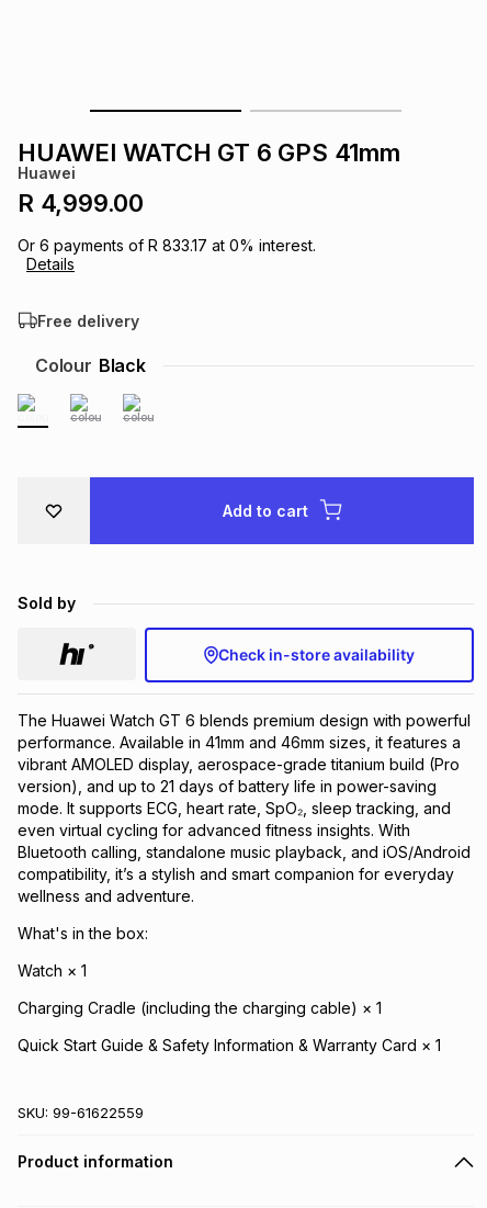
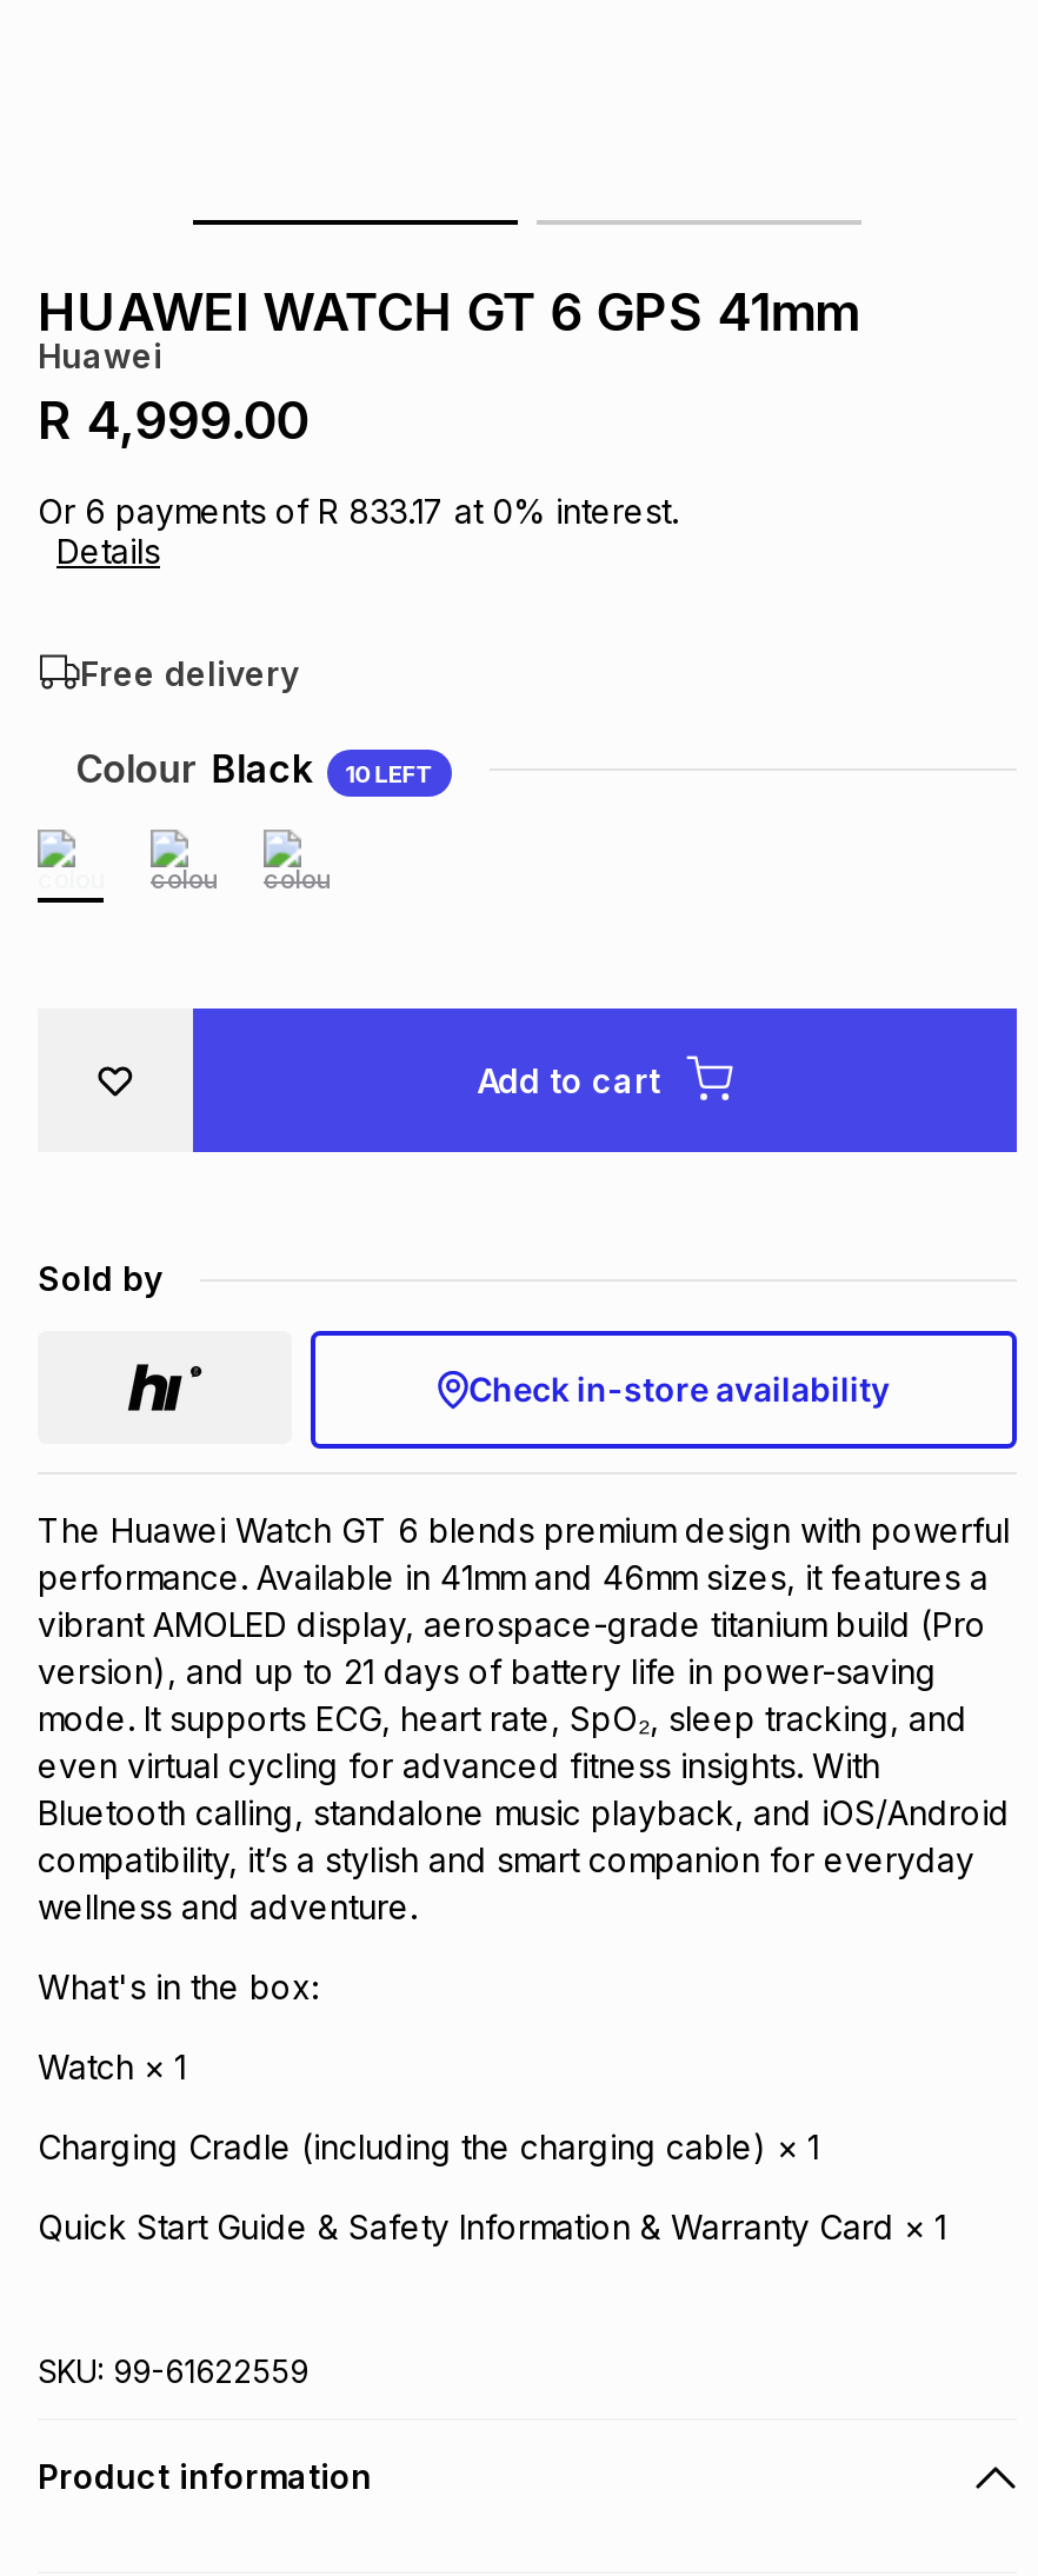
none -> [346,759,434,787] 10 LEFT

